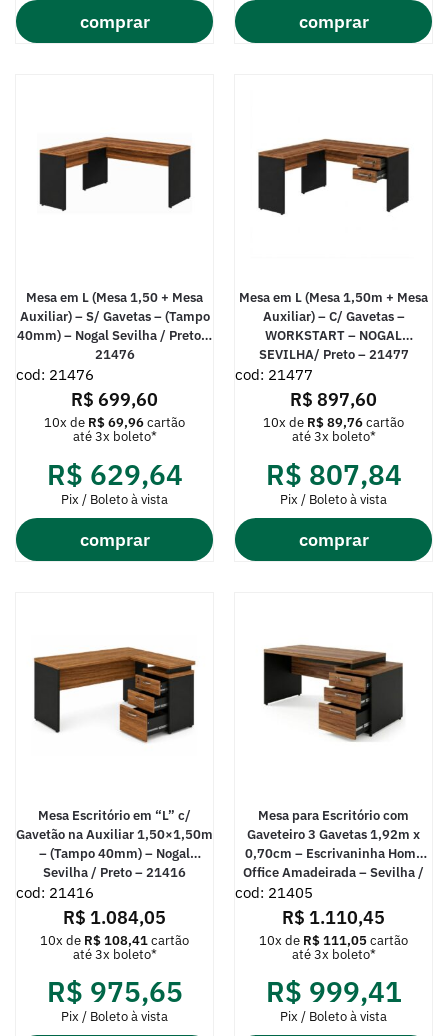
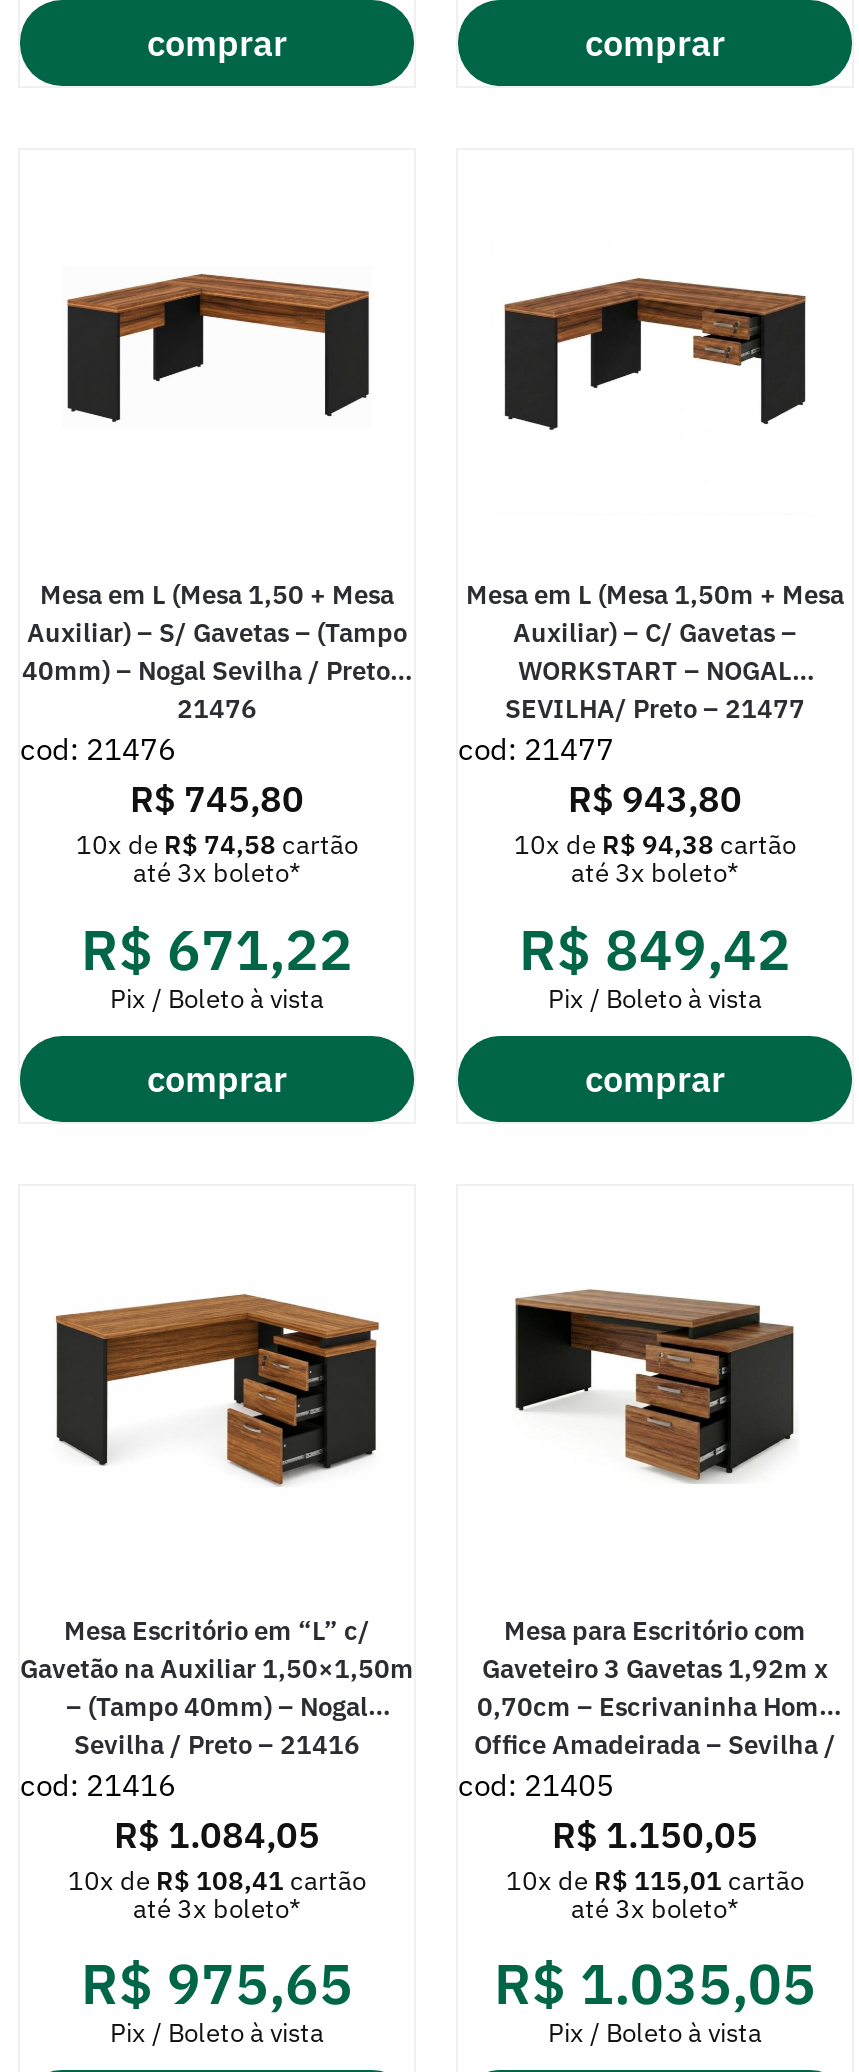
[71,388,158,411] R$699,60 -> [130,776,304,822] R$745,80
[290,388,377,411] R$897,60 -> [568,776,742,822] R$943,80
[44,414,185,431] 10x de R$69,96 cartão -> [76,829,358,863] 10x de R$74,58 cartão
[263,414,404,431] 10x de R$89,76 cartão -> [514,829,796,863] 10x de R$94,38 cartão
[46,455,182,492] R$629,64 -> [81,911,353,985] R$671,22
[265,455,401,492] R$807,84 -> [519,911,791,985] R$849,42
[282,905,385,928] R$1.110,45 -> [552,1811,758,1857] R$1.150,05
[259,932,408,949] 10x de R$111,05 cartão -> [506,1863,804,1897] 10x de R$115,01 cartão
[265,973,401,1010] R$999,41 -> [494,1946,816,2020] R$1.035,05

